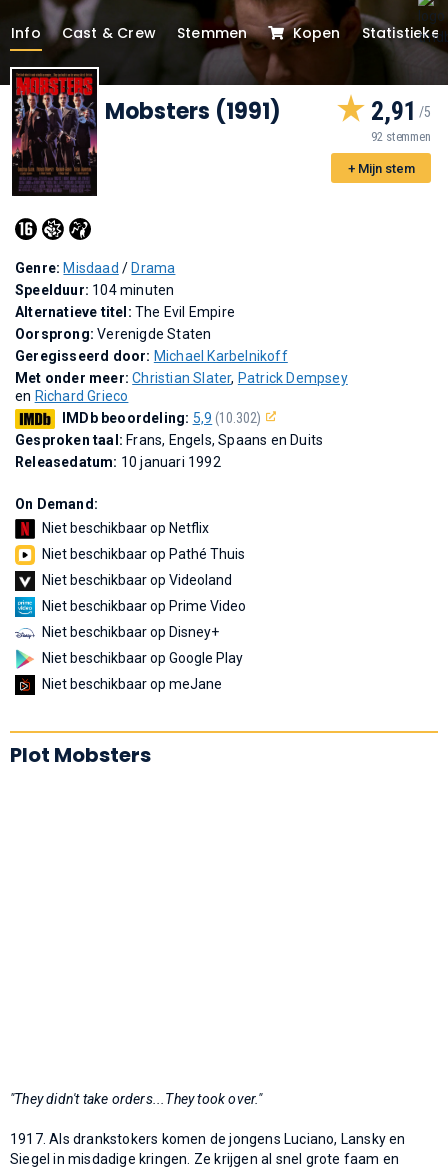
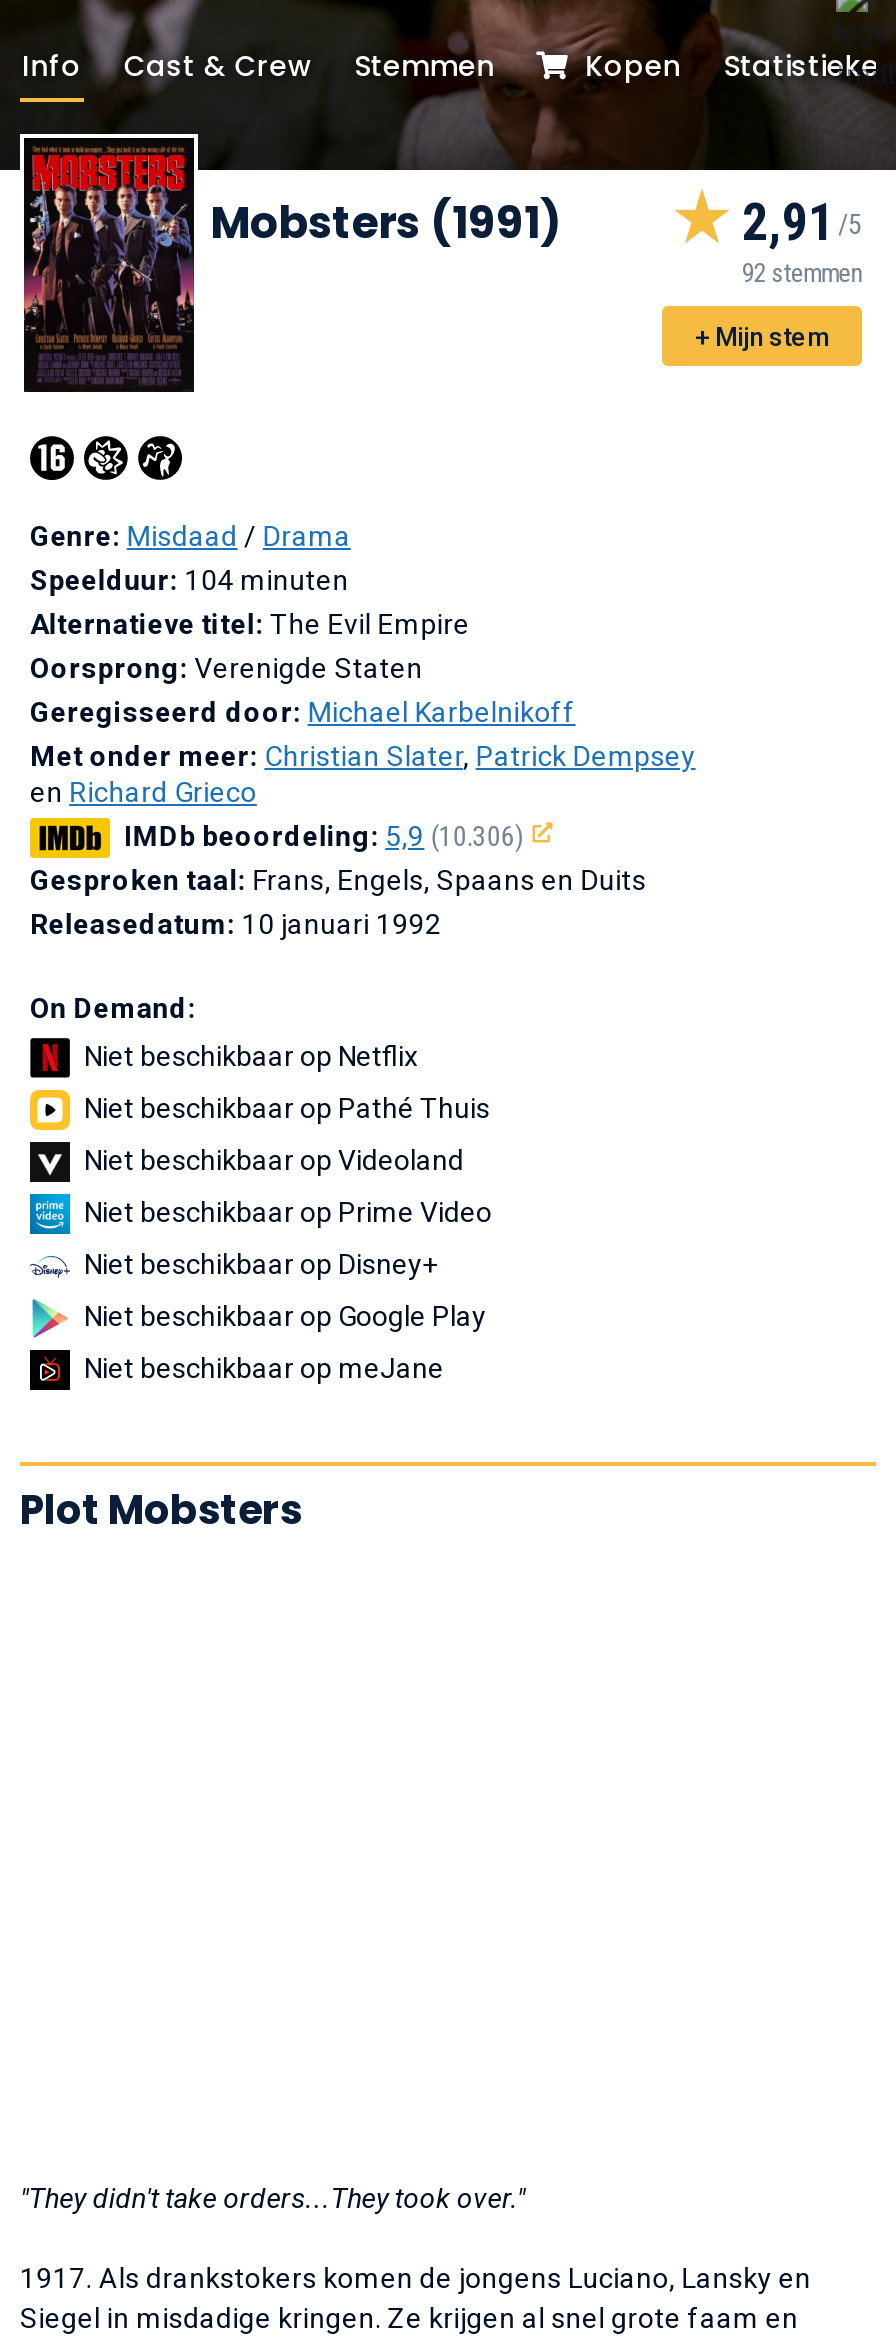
[62,410,261,426] IMDb beoordeling: 5,9 (10.302) -> [124,820,522,852] IMDb beoordeling: 5,9 (10.306)

